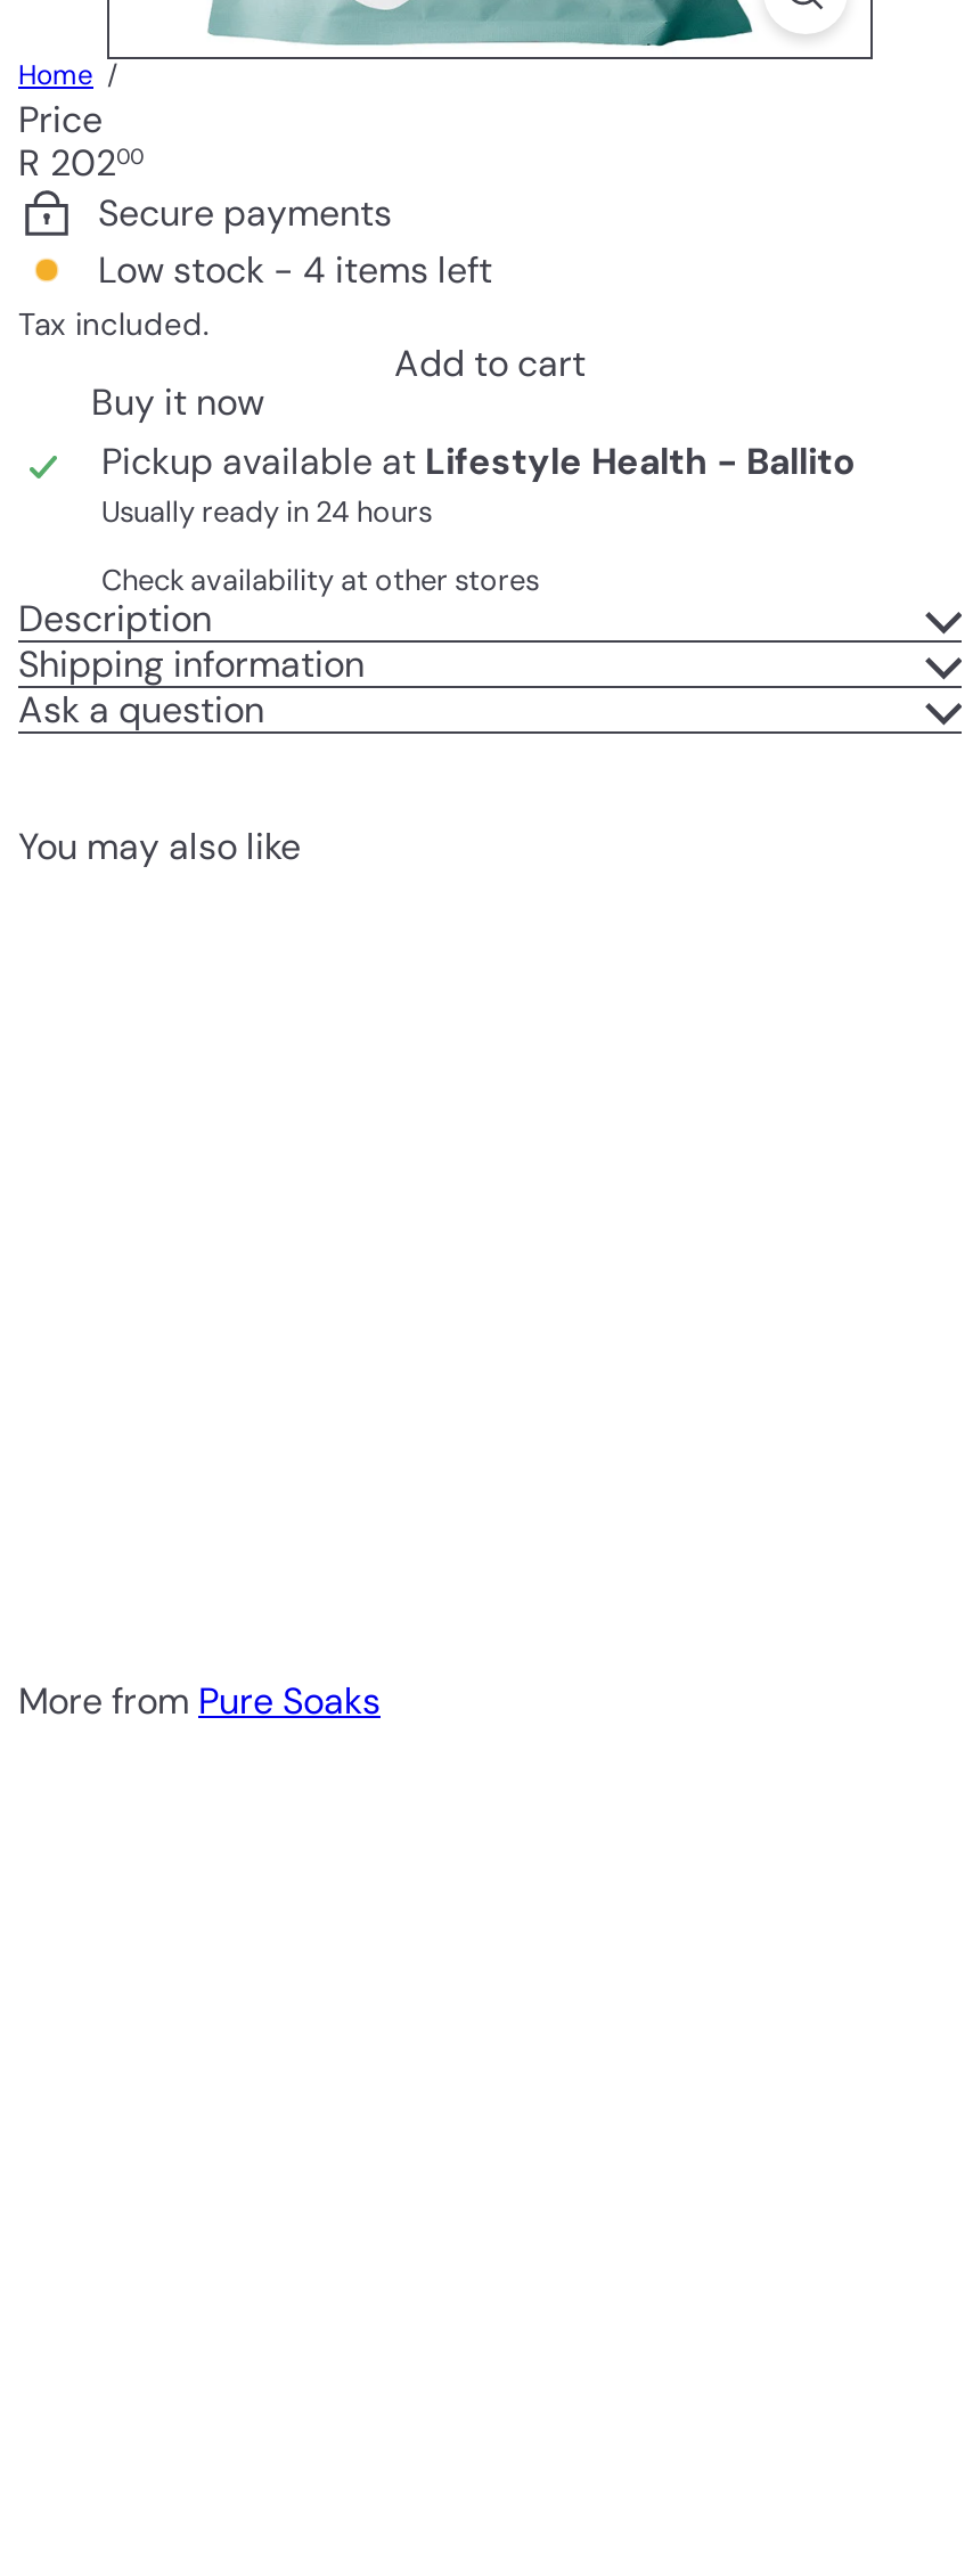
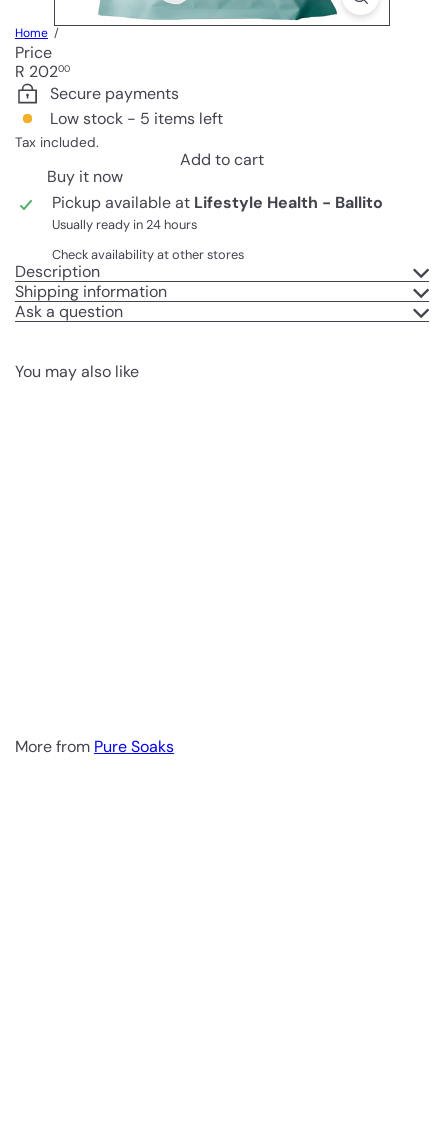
[98,246,492,294] Low stock - 4 items left -> [50,108,223,129] Low stock - 5 items left

